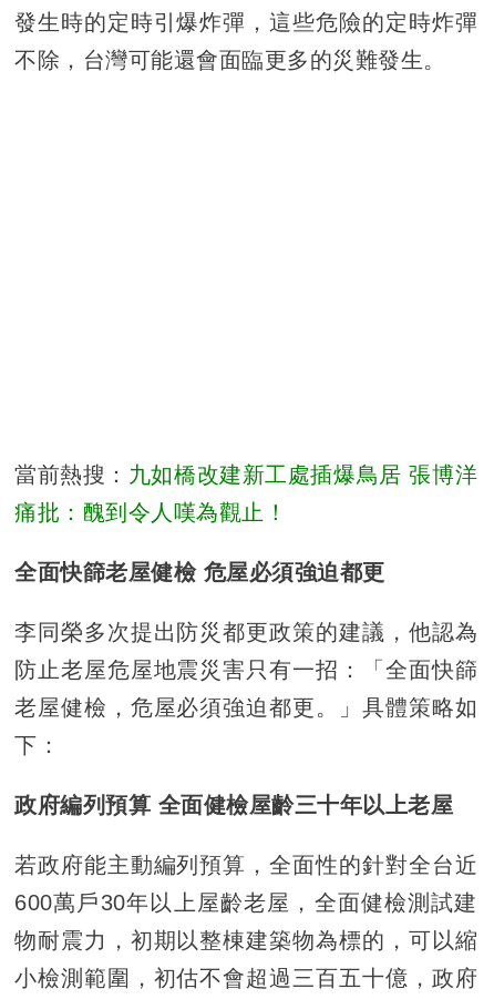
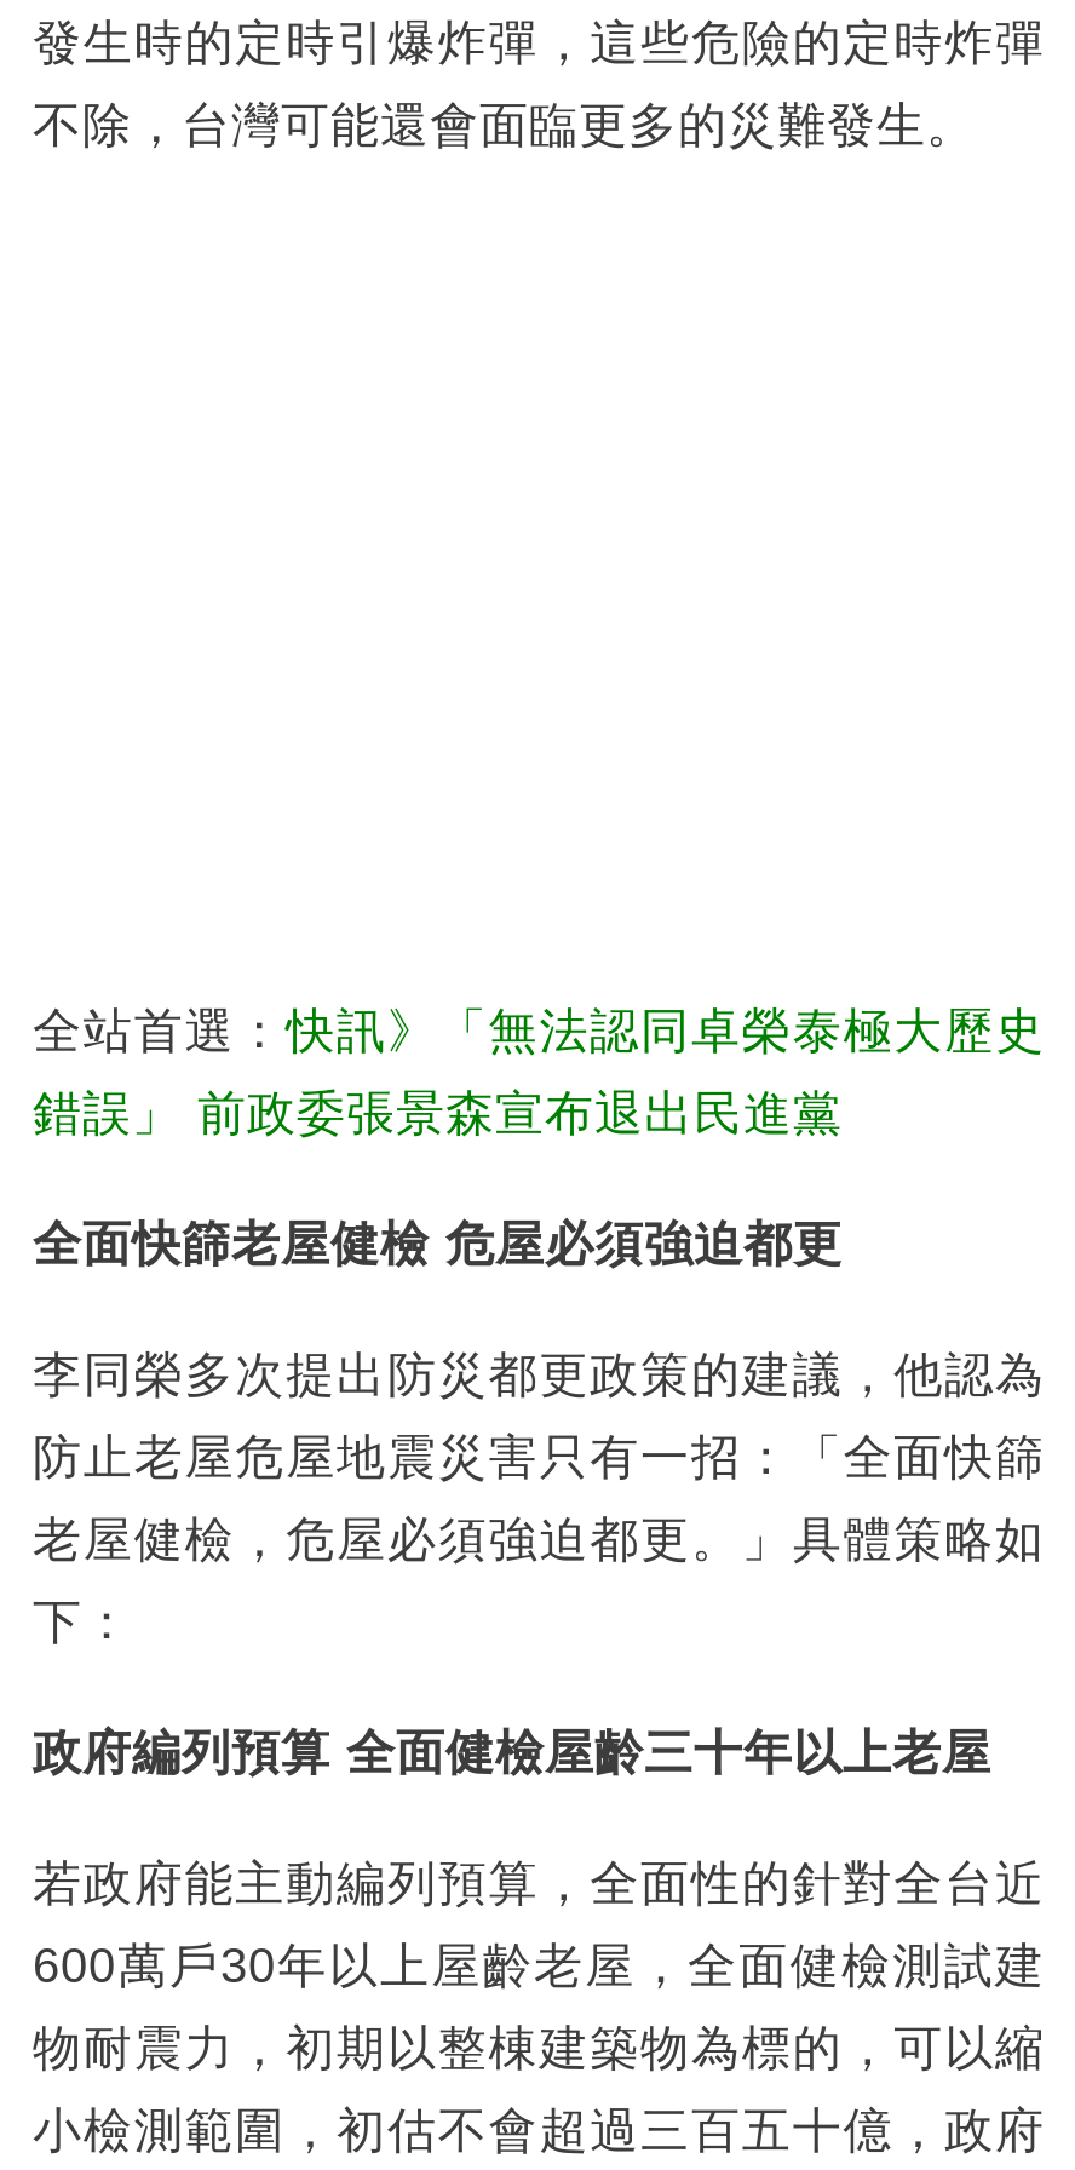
[14,462,477,486] 當前熱搜：九如橋改建新工處插爆鳥居 張博洋 -> [33,1003,1045,1056] 全站首選：快訊》「無法認同卓榮泰極大歷史
[14,500,287,524] 痛批：醜到令人嘆為觀止！ -> [33,1085,843,1139] 錯誤」 前政委張景森宣布退出民進黨

